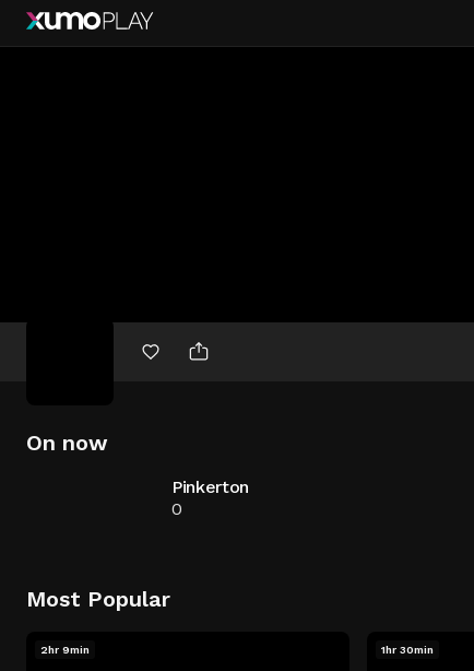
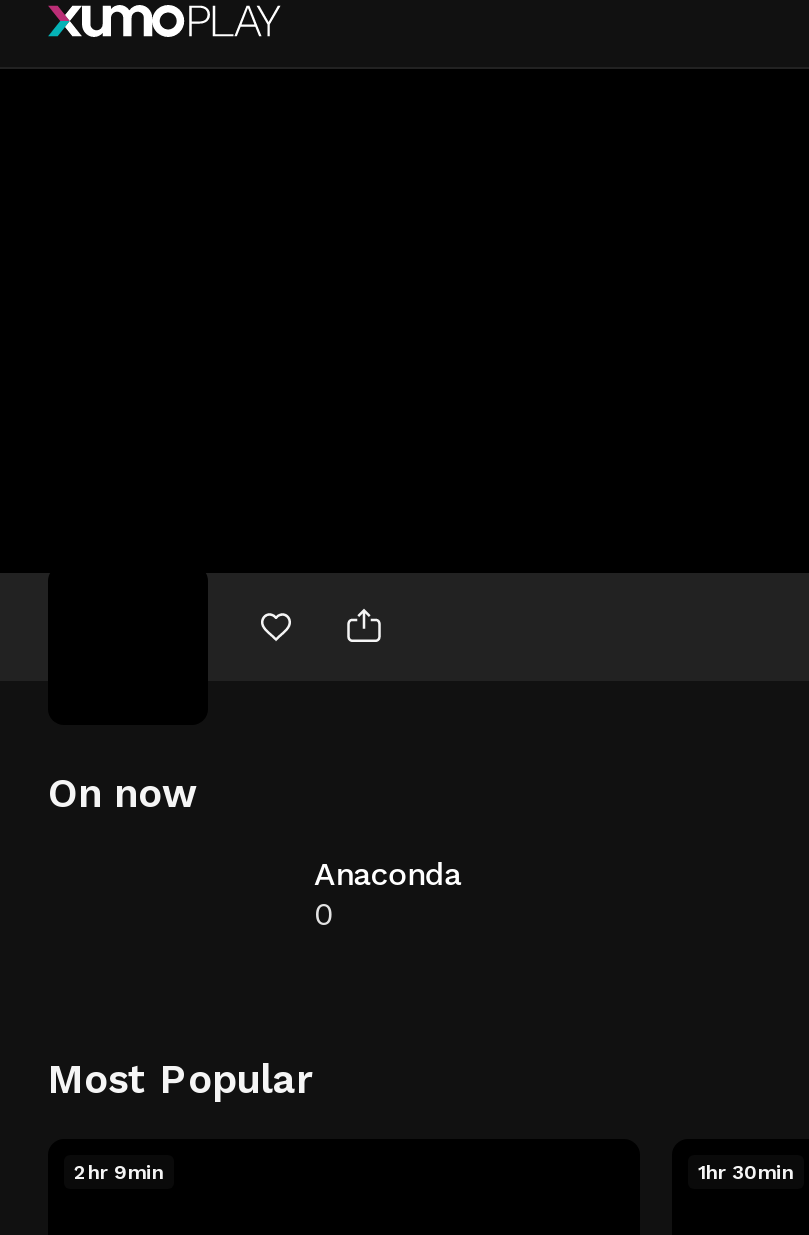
[171,476,249,497] Pinkerton -> [314,855,461,893] Anaconda

